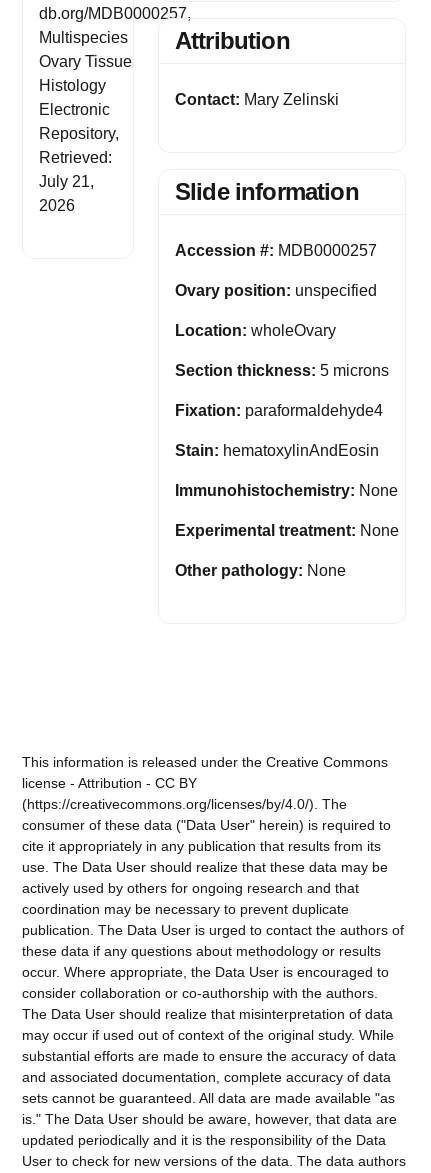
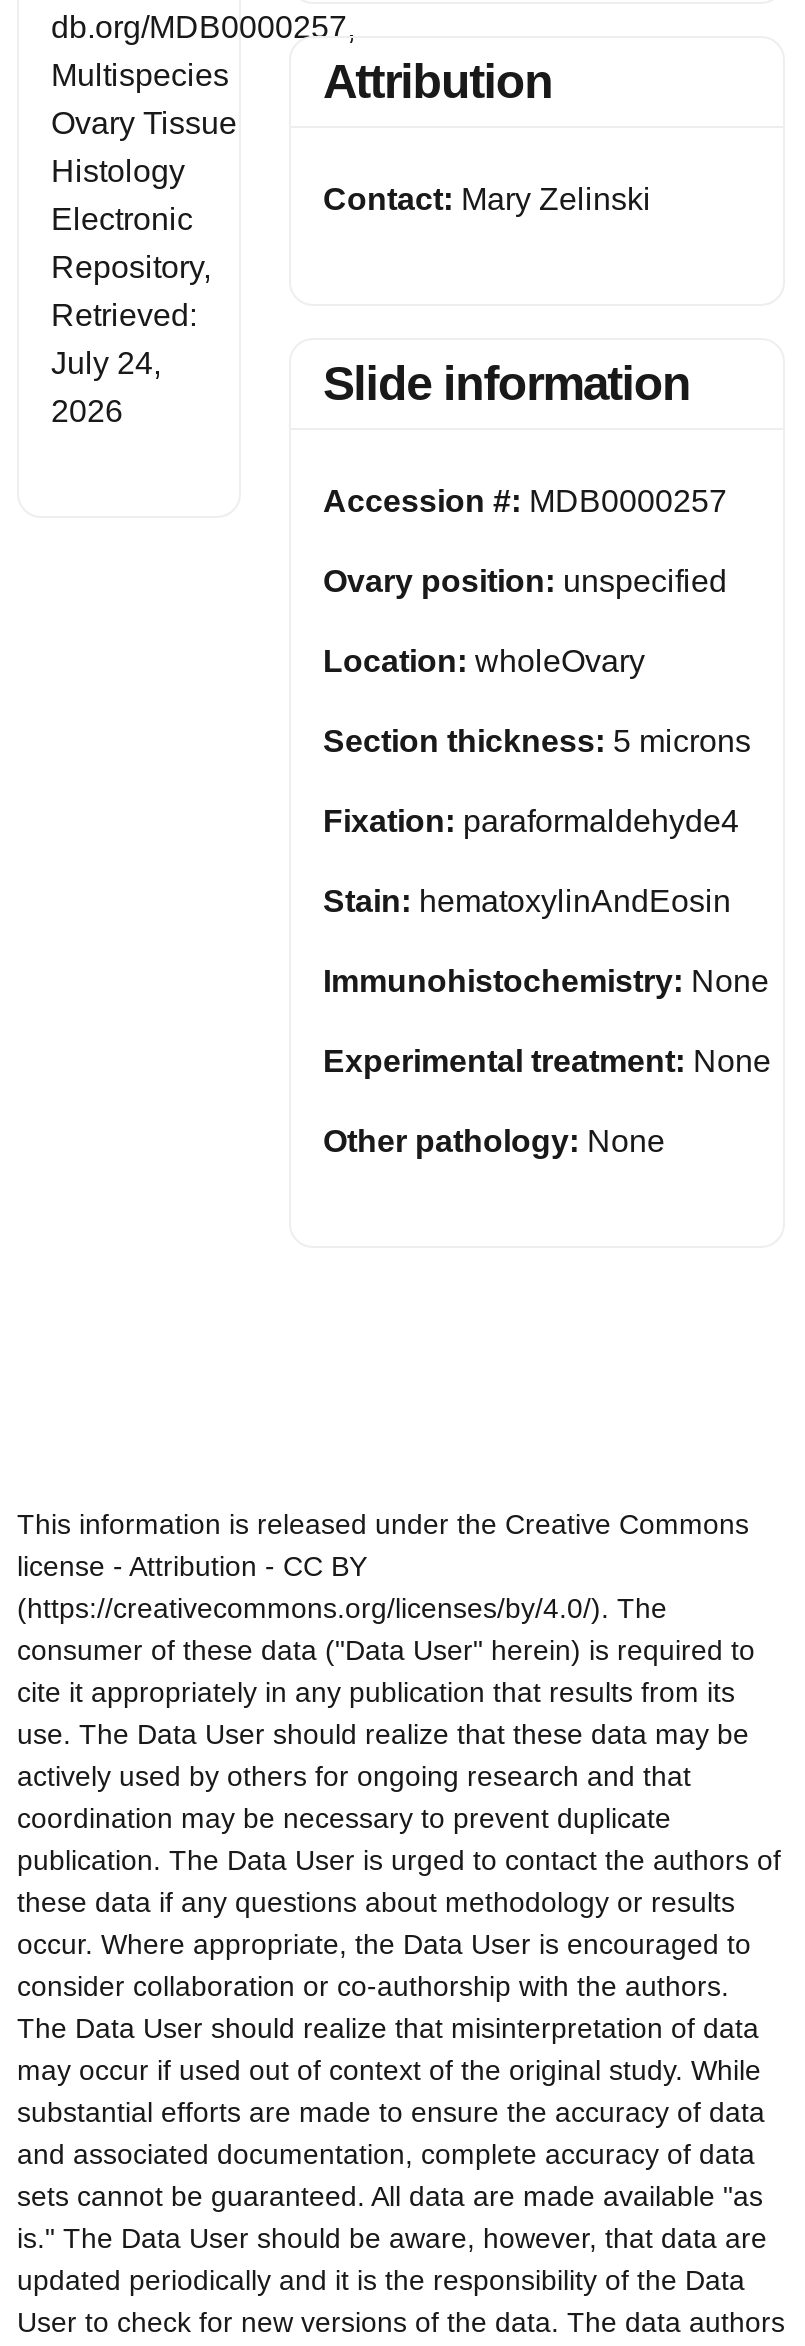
[39,173,94,190] July 21, -> [51,347,161,381] July 24,

